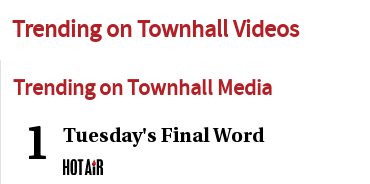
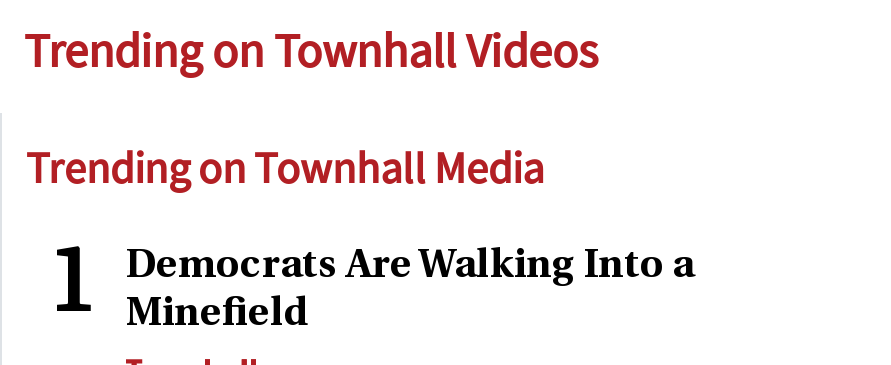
[63,127,264,147] Tuesday's Final Word -> [126,247,694,335] Democrats Are Walking Into a | Minefield

